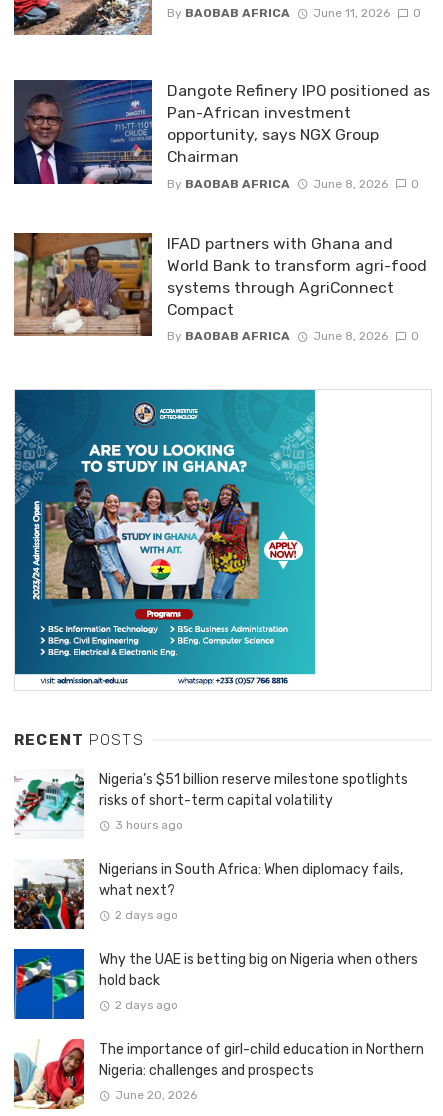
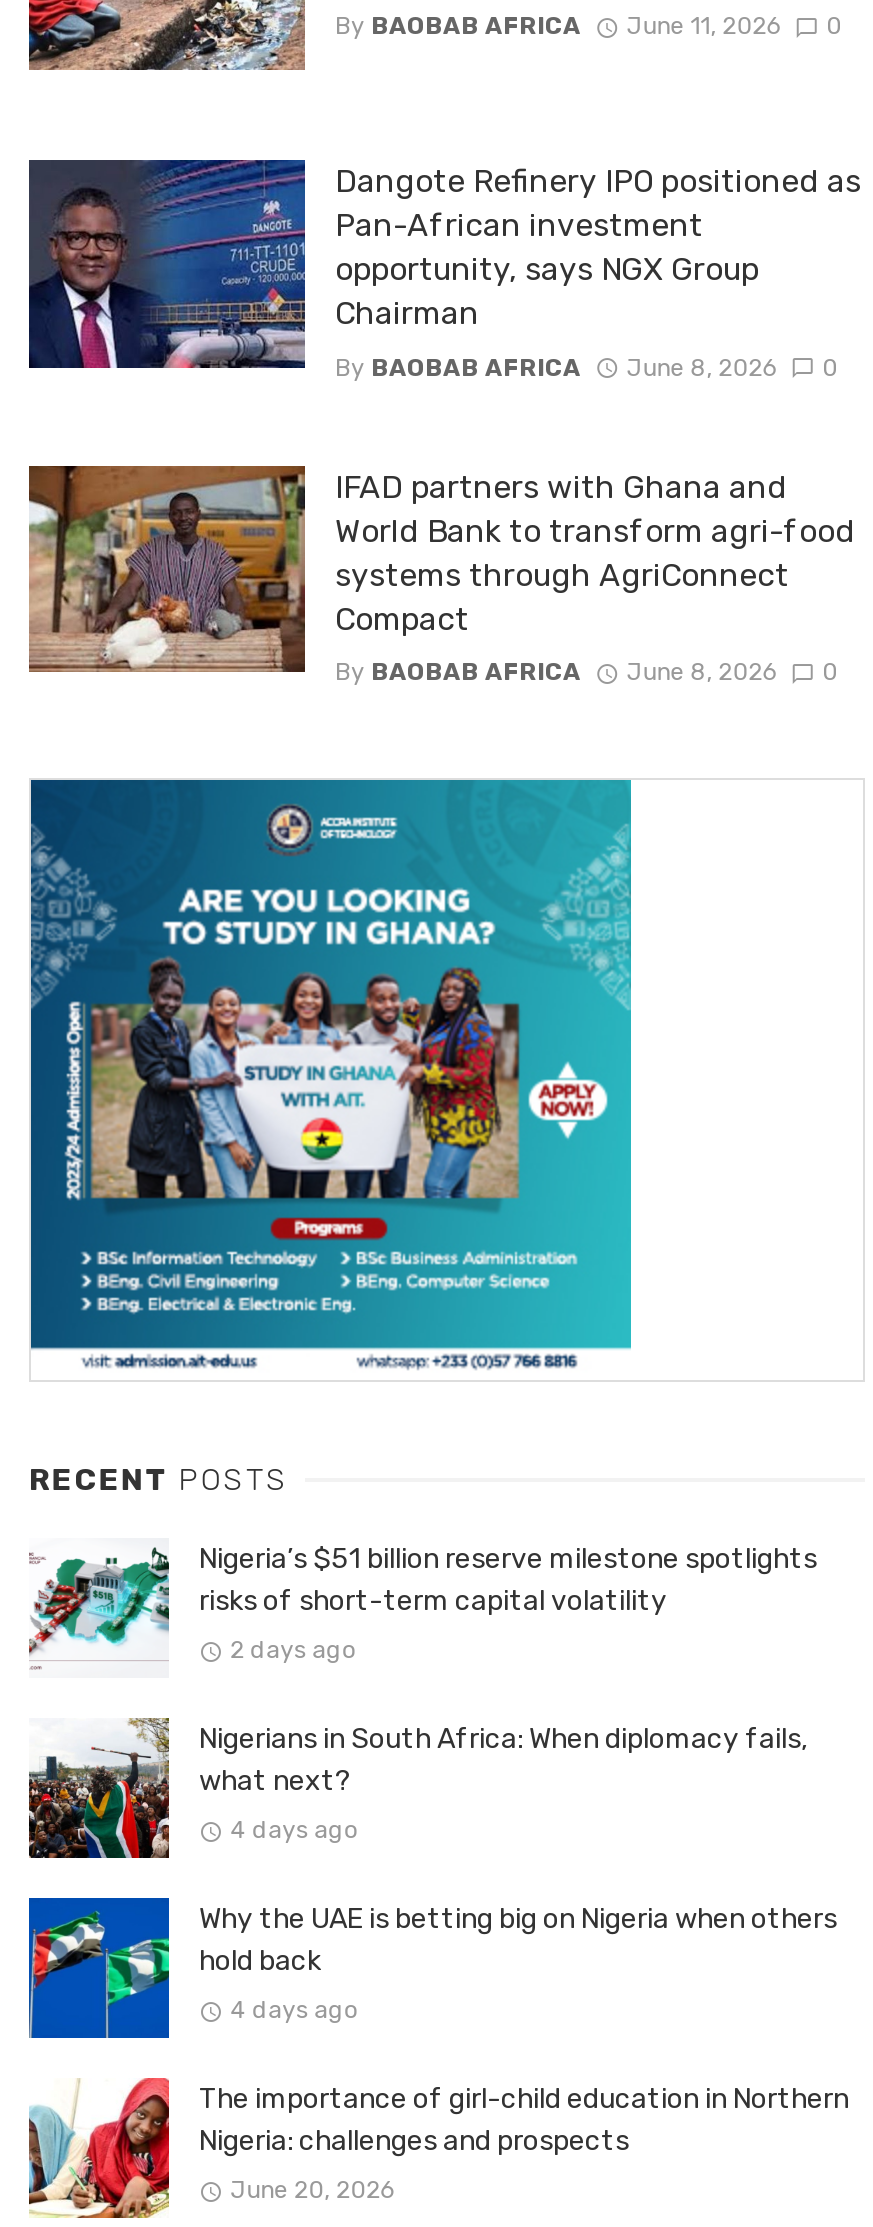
[115,818,183,832] 3 hours ago -> [230,1637,356,1665] 2 days ago
[115,908,178,922] 2 days ago -> [230,1817,358,1845] 4 days ago
[115,998,178,1012] 2 days ago -> [230,1997,358,2025] 4 days ago

